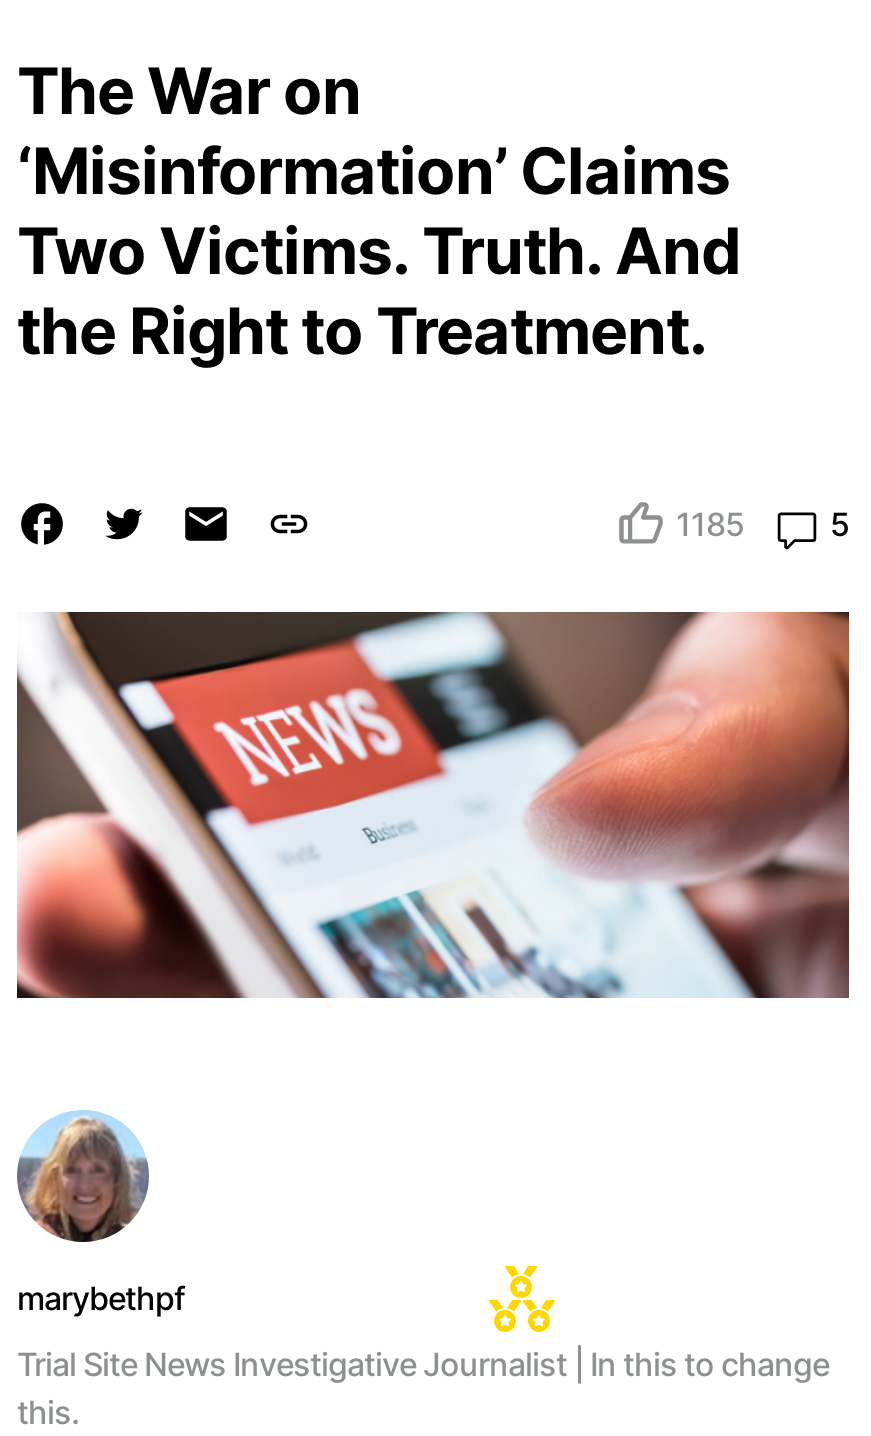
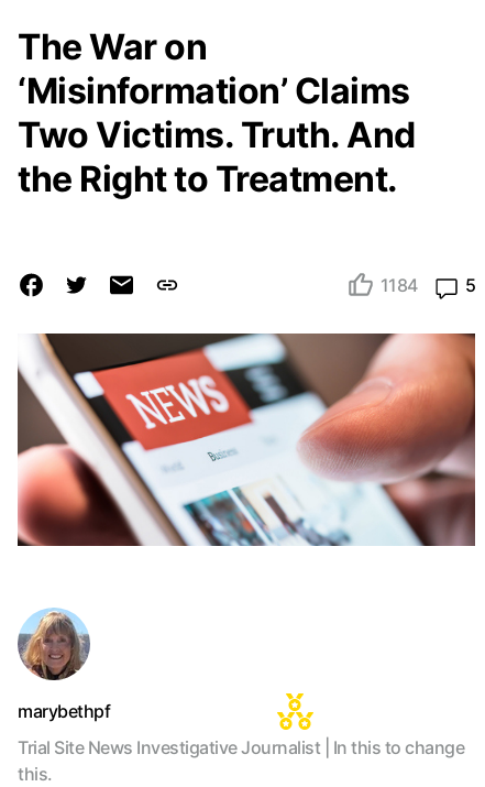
[676,504,744,544] 1185 -> [380,274,417,296] 1184

